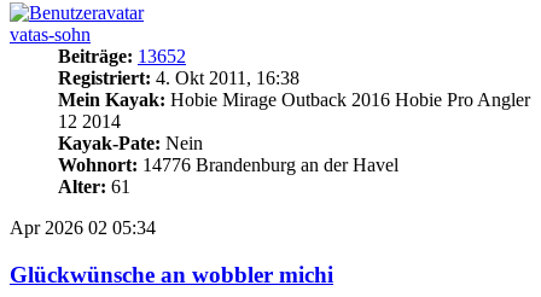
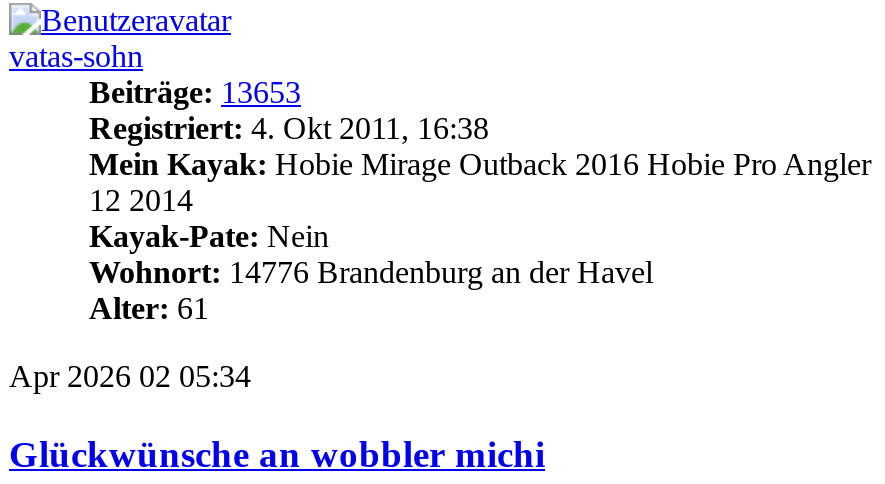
[58,46,186,66] Beiträge: 13652 -> [89,75,301,109] Beiträge: 13653

